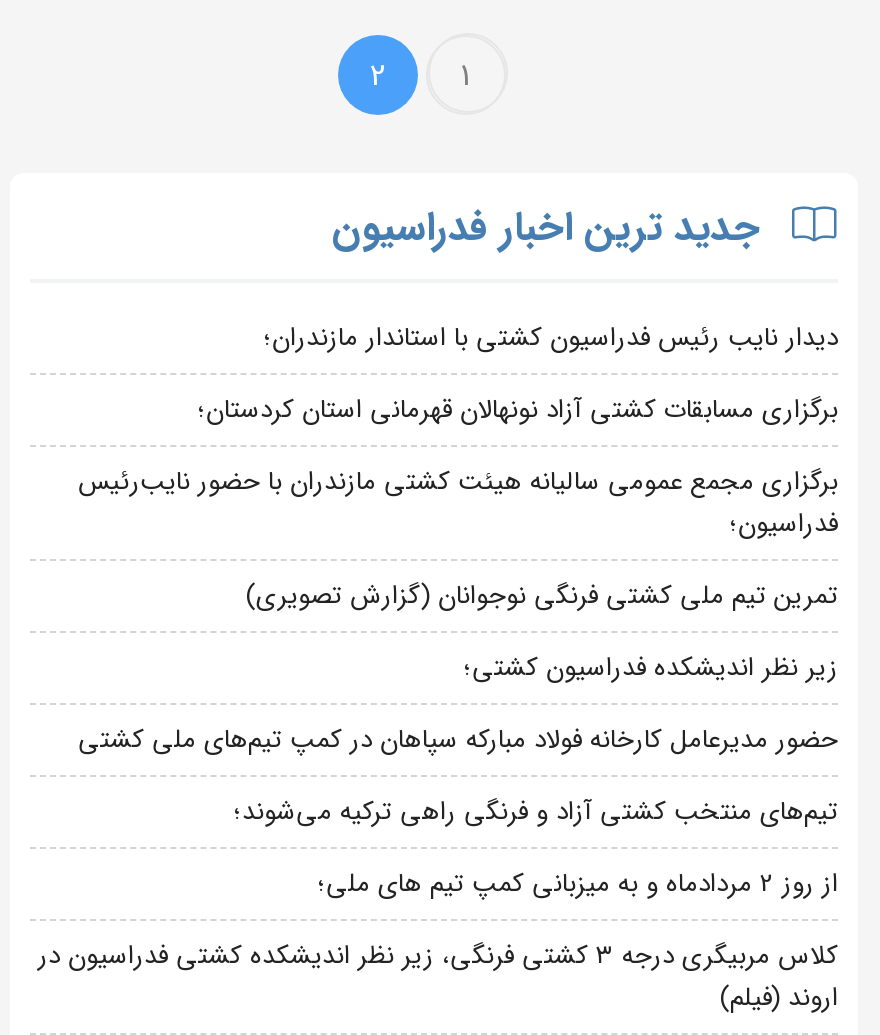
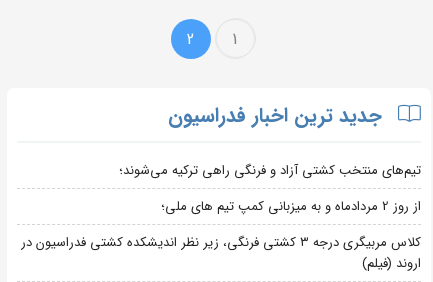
[78,317,838,761] دیدار نایب رئیس فدراسیون کشتی با استاندار مازندران؛ | برگزاری مسابقات کشتی آزاد نونهالان قهرمانی استان کردستان؛ | برگزاری مجمع عمومی سالیانه هیئت کشتی مازندران با حضور نایب‌رئیس | فدراسیون؛ | تمرین تیم ملی کشتی فرنگی نوجوانان (گزارش تصویری) | زیر نظر اندیشکده فدراسیون کشتی؛ | حضور مدیرعامل کارخانه فولاد مبارکه سپاهان در کمپ تیم‌های ملی کشتی -> none

